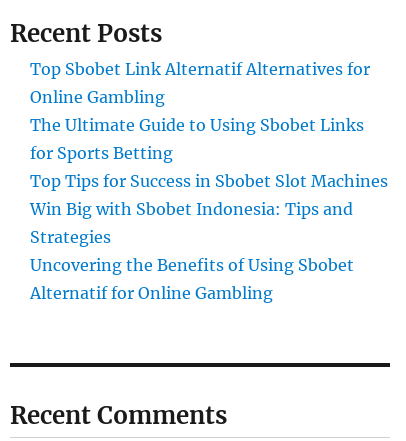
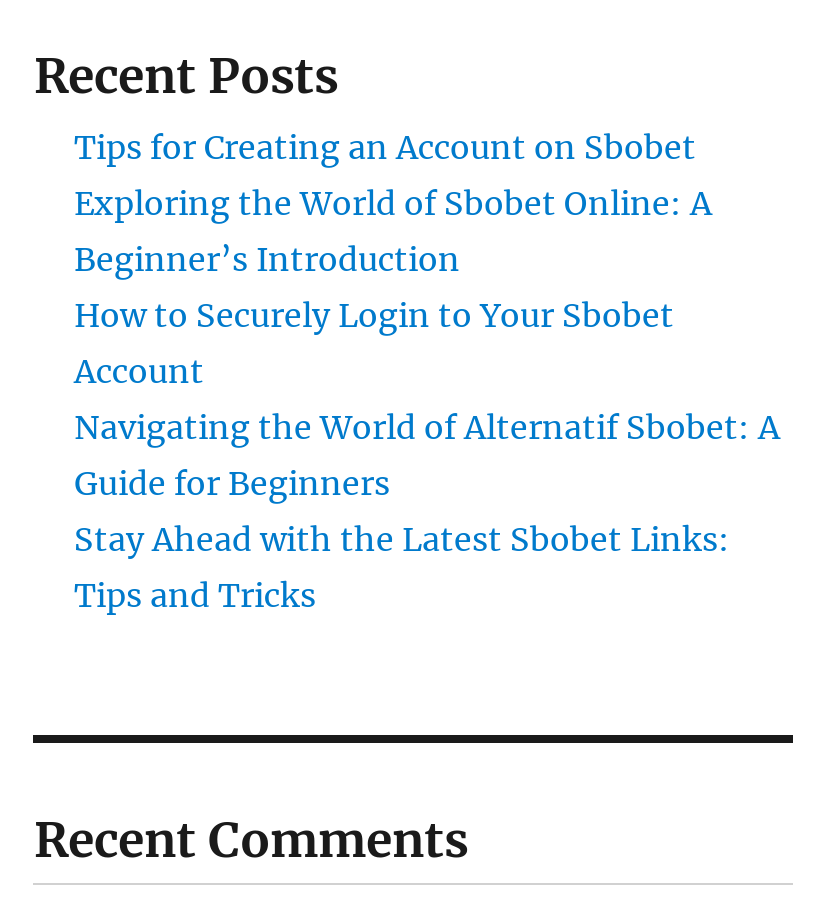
[30,59,388,303] Top Sbobet Link Alternatif Alternatives for | Online Gambling | The Ultimate Guide to Using Sbobet Links | for Sports Betting | Top Tips for Success in Sbobet Slot Machines | Win Big with Sbobet Indonesia: Tips and | Strategies | Uncovering the Benefits of Using Sbobet | Alternatif for Online Gambling -> [74,127,780,615] Tips for Creating an Account on Sbobet | Exploring the World of Sbobet Online: A | Beginner’s Introduction | How to Securely Login to Your Sbobet | Account | Navigating the World of Alternatif Sbobet: A | Guide for Beginners | Stay Ahead with the Latest Sbobet Links: | Tips and Tricks

